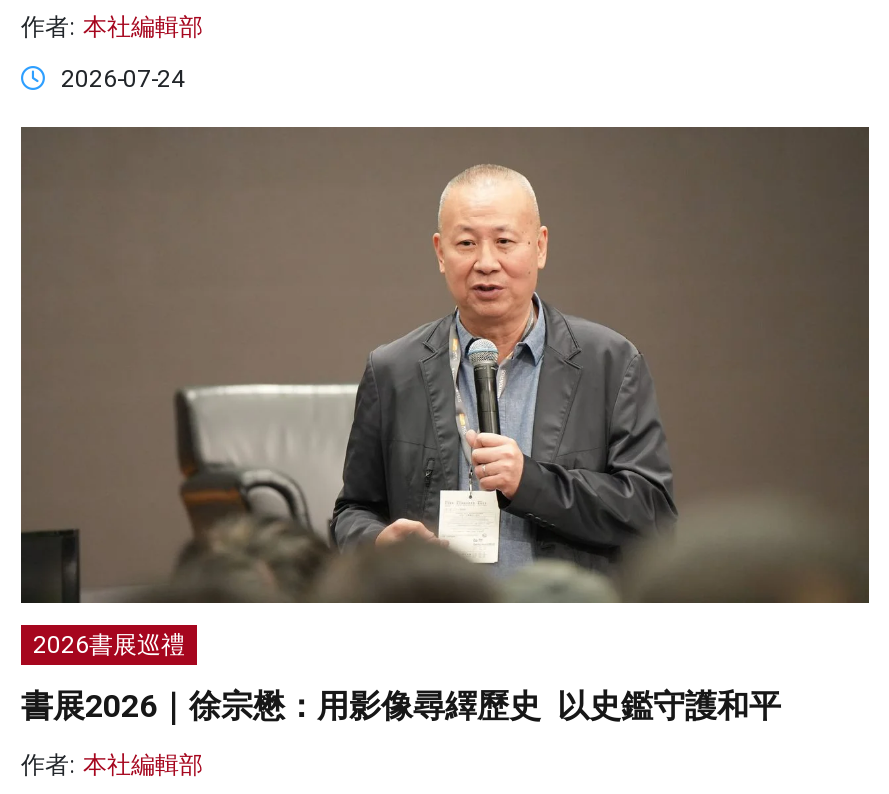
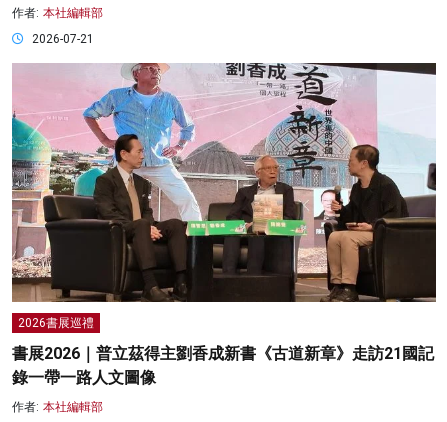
[61,65,185,93] 2026-07-24 -> [32,32,94,46] 2026-07-21
[19,126,871,604] [image] -> [11,62,436,303] [image]
[21,688,781,726] 書展2026｜徐宗懋：用影像尋繹歷史 以史鑑守護和平 -> [12,344,434,387] 書展2026｜普立茲得主劉香成新書《古道新章》走訪21國記 | 錄一帶一路人文圖像

